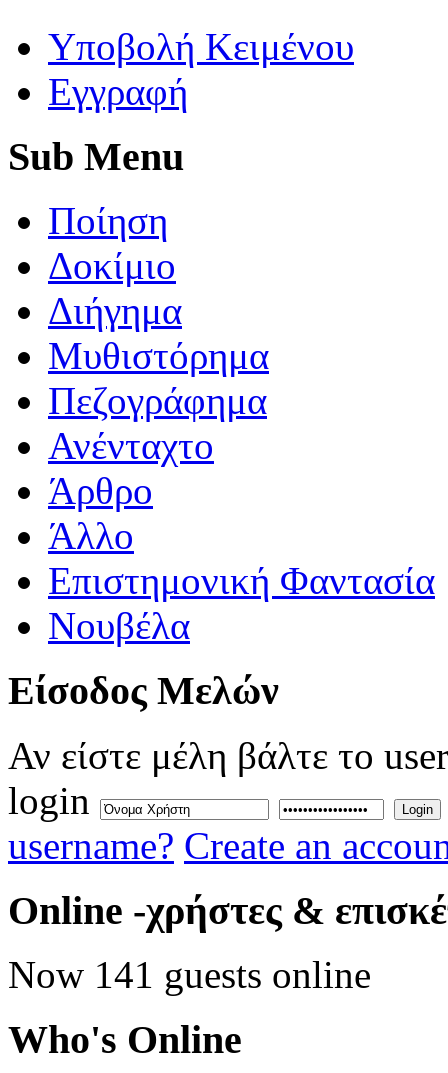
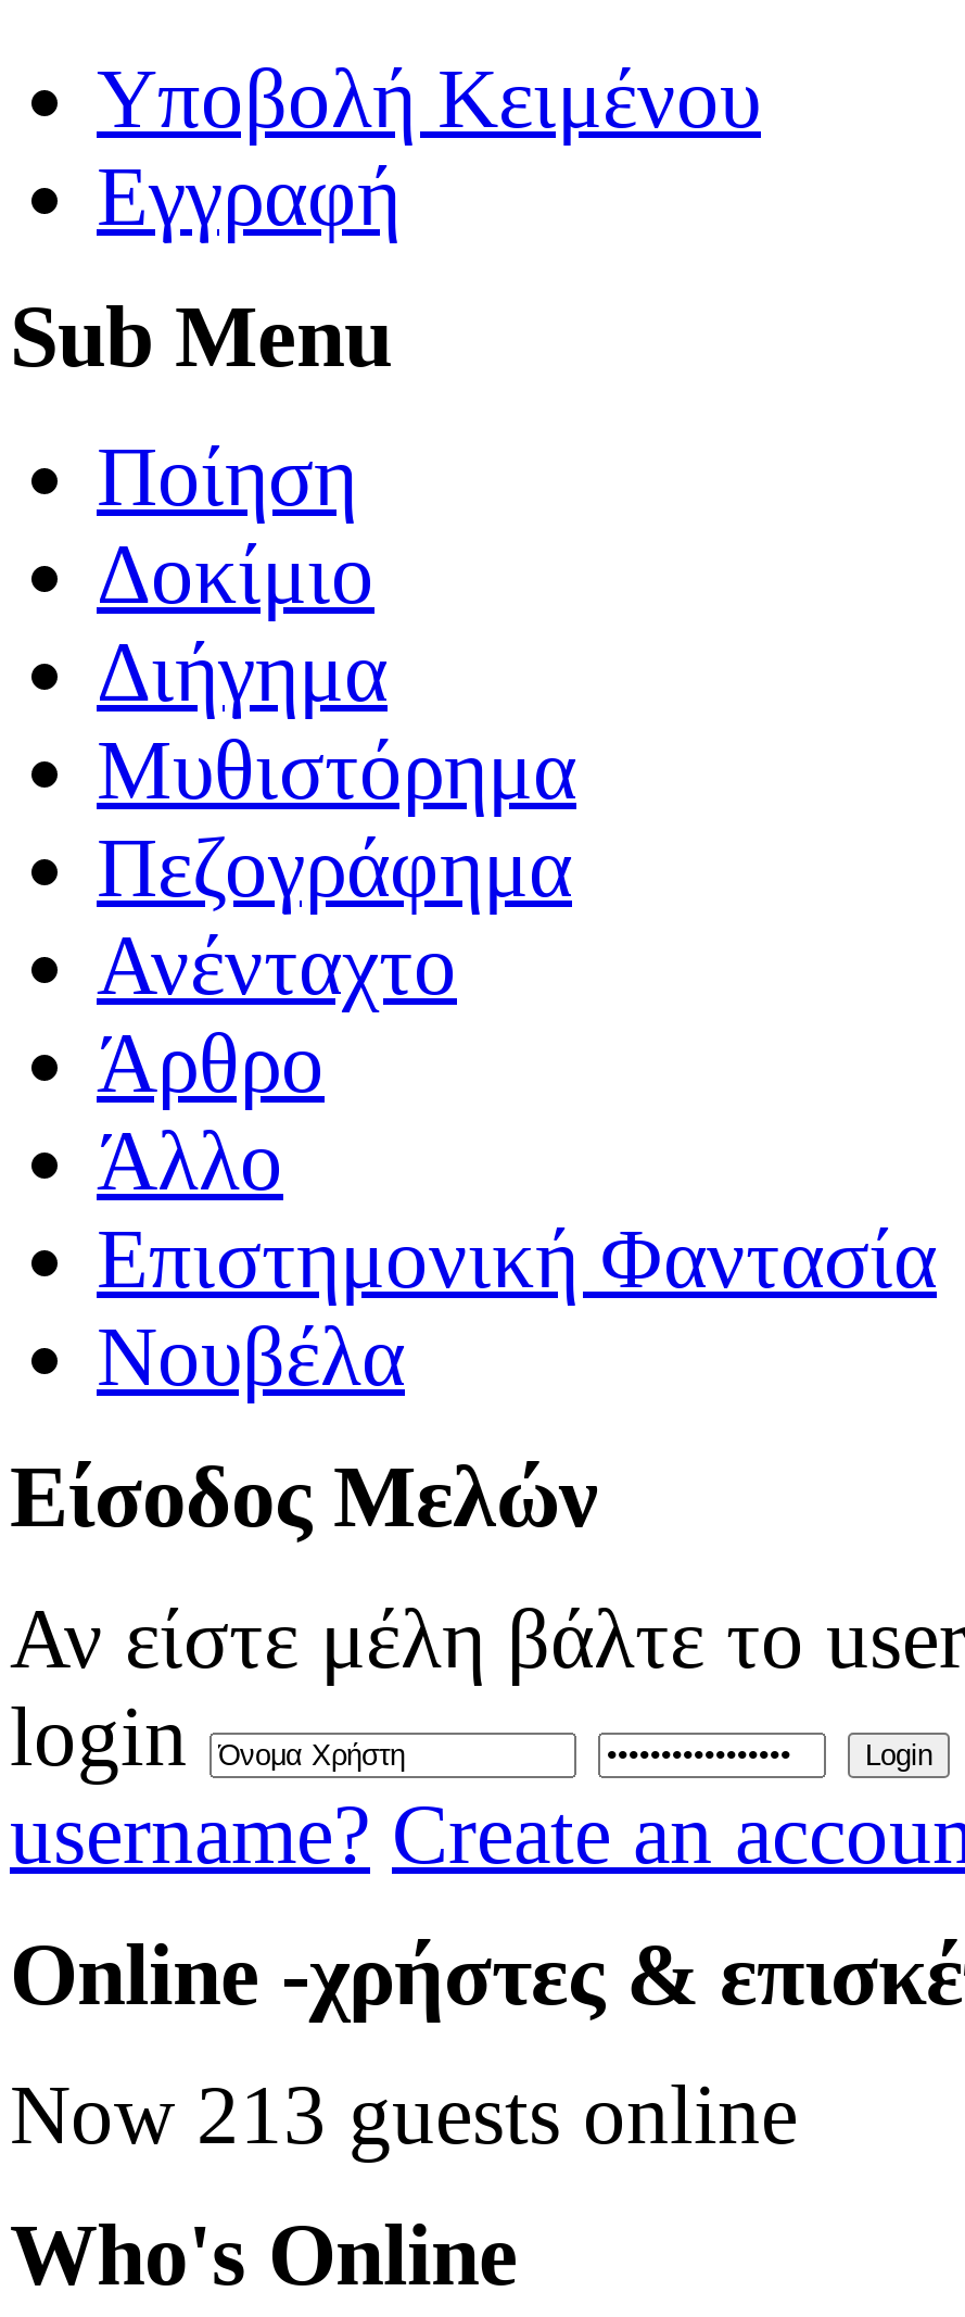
[8,953,371,996] Now 141 guests online -> [10,2068,798,2161] Now 213 guests online

